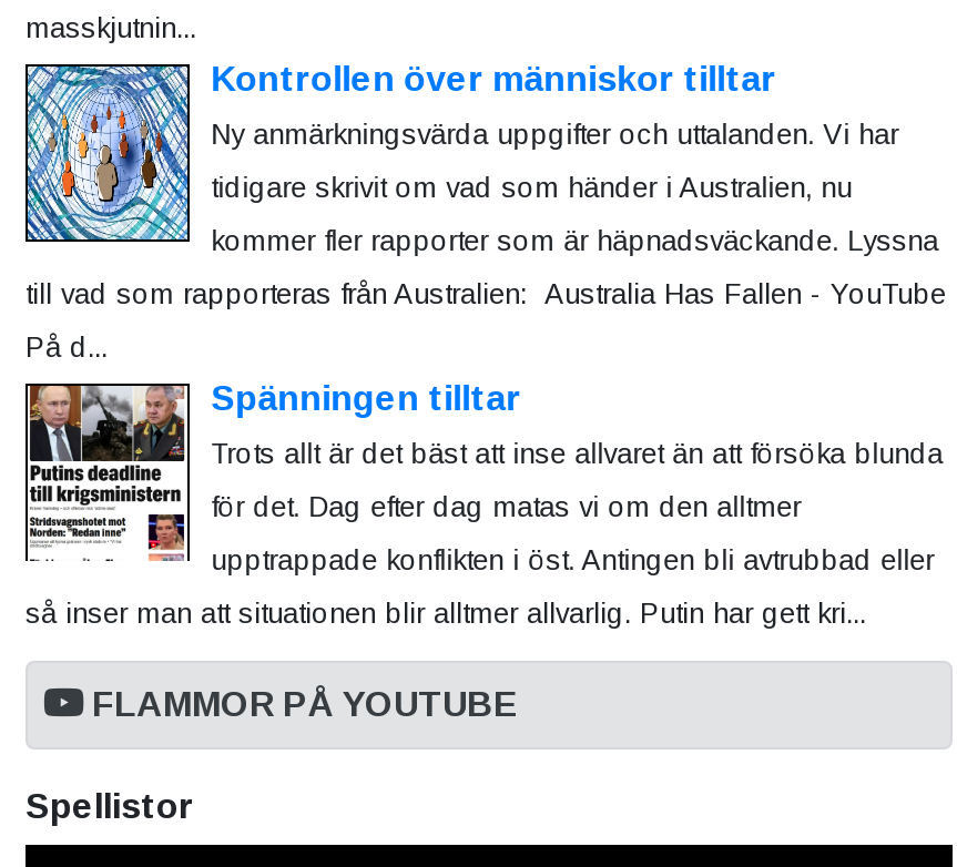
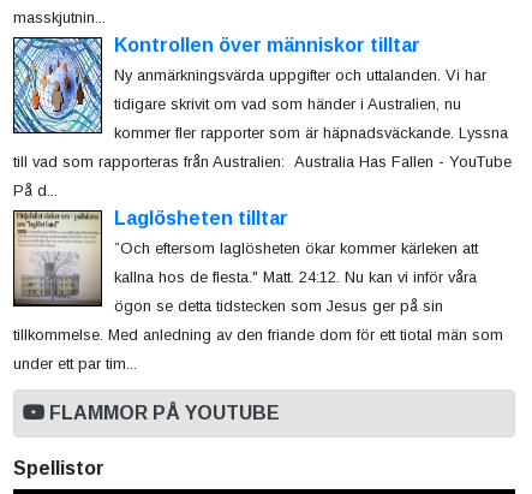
[26,380,943,631] [image] | Spänningen tilltar | Trots allt är det bäst att inse allvaret än att försöka blunda | för det. Dag efter dag matas vi om den alltmer | upptrappade konflikten i öst. Antingen bli avtrubbad eller | så inser man att situationen blir alltmer allvarlig. Putin har gett kri... -> [13,209,503,373] [image] | Laglösheten tilltar | ”Och eftersom laglösheten ökar kommer kärleken att | kallna hos de flesta." Matt. 24:12. Nu kan vi inför våra | ögon se detta tidstecken som Jesus ger på sin | tillkommelse. Med anledning av den friande dom för ett tiotal män som | under ett par tim...

